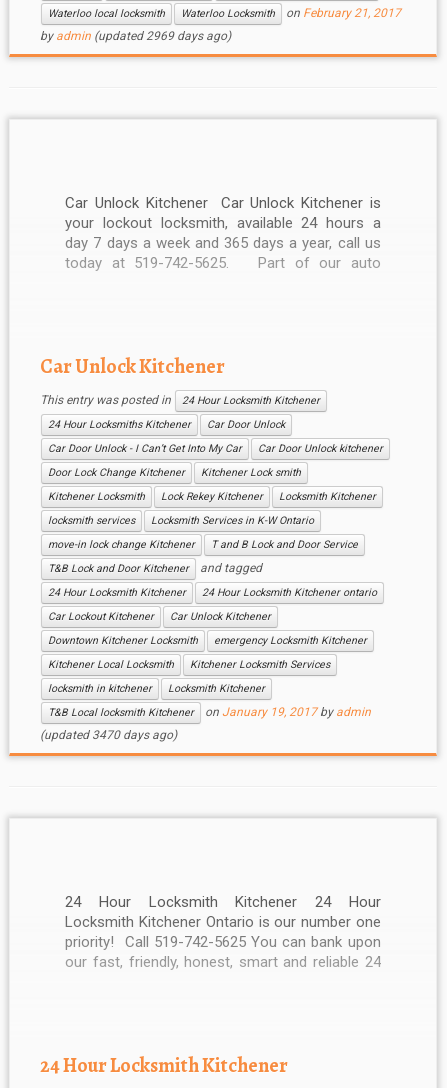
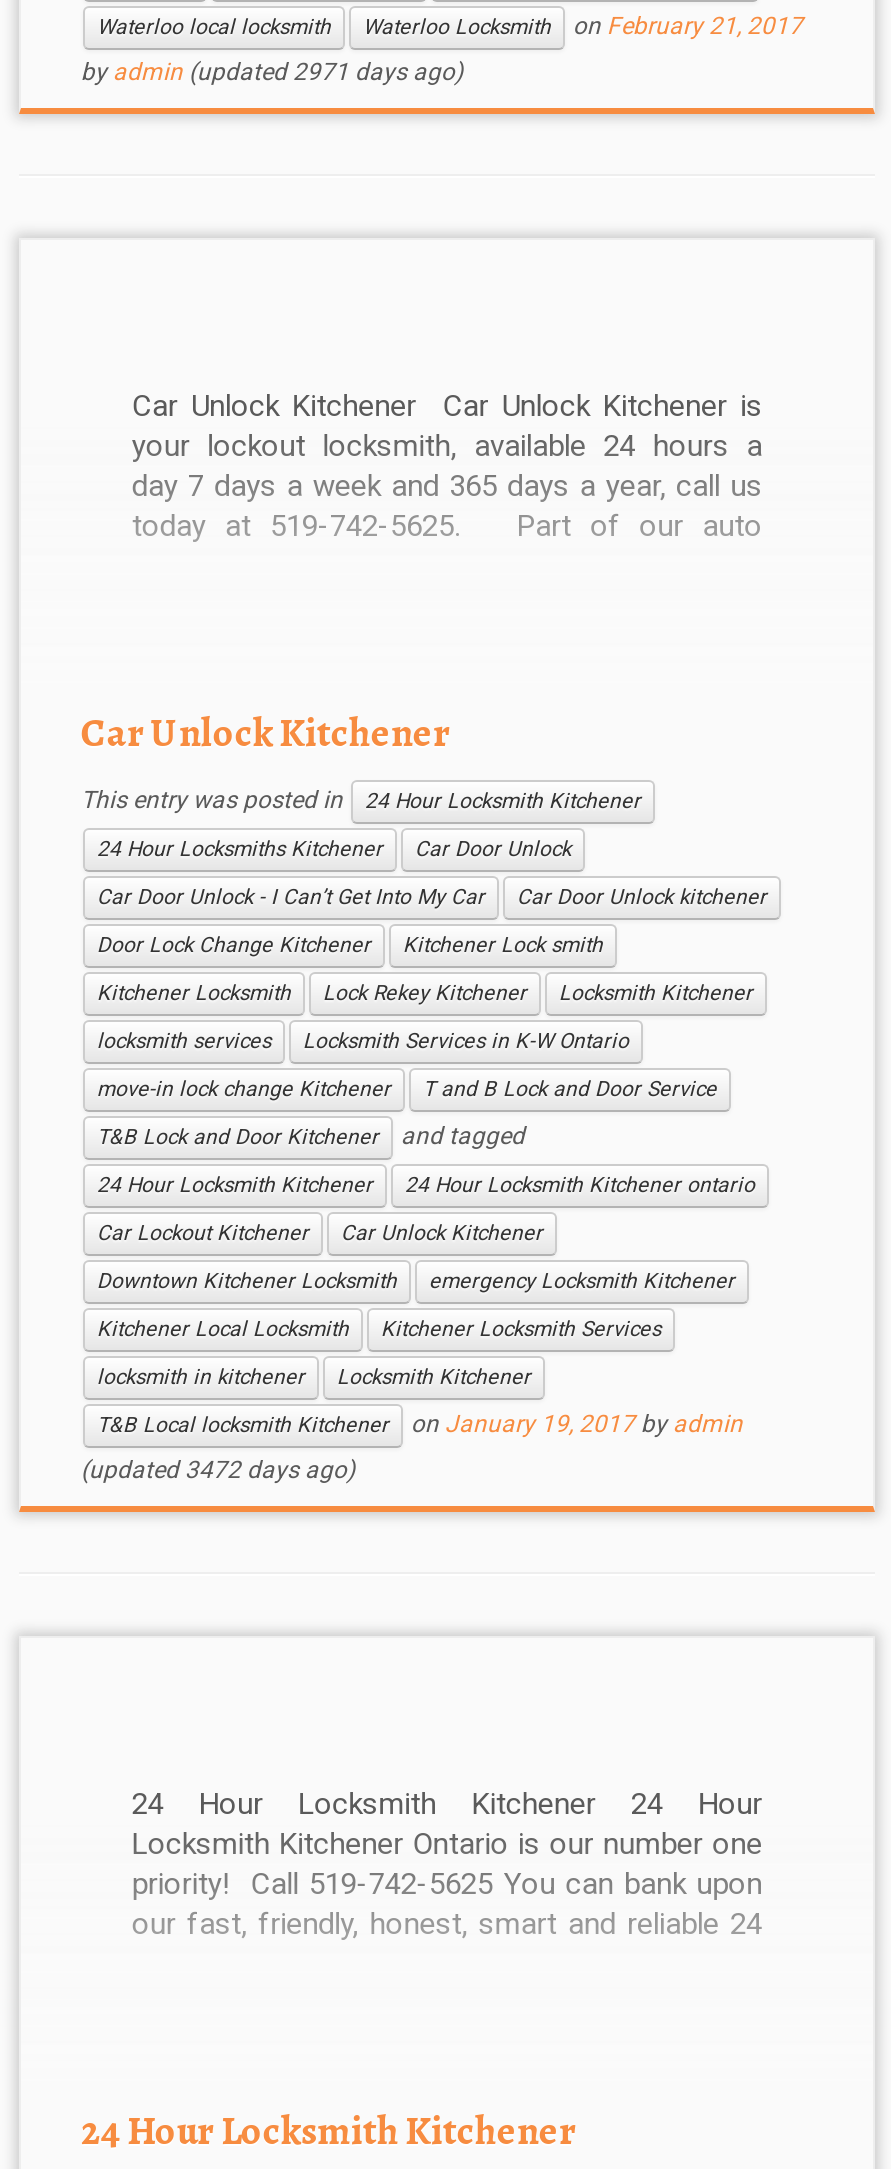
[40,29,231,43] by admin (updated 2969 days ago) -> [81,58,463,86] by admin (updated 2971 days ago)
[40,728,177,742] (updated 3470 days ago) -> [81,1456,355,1484] (updated 3472 days ago)

